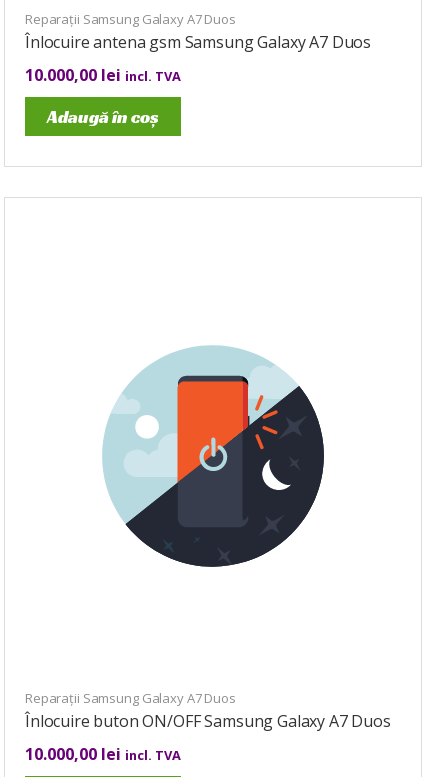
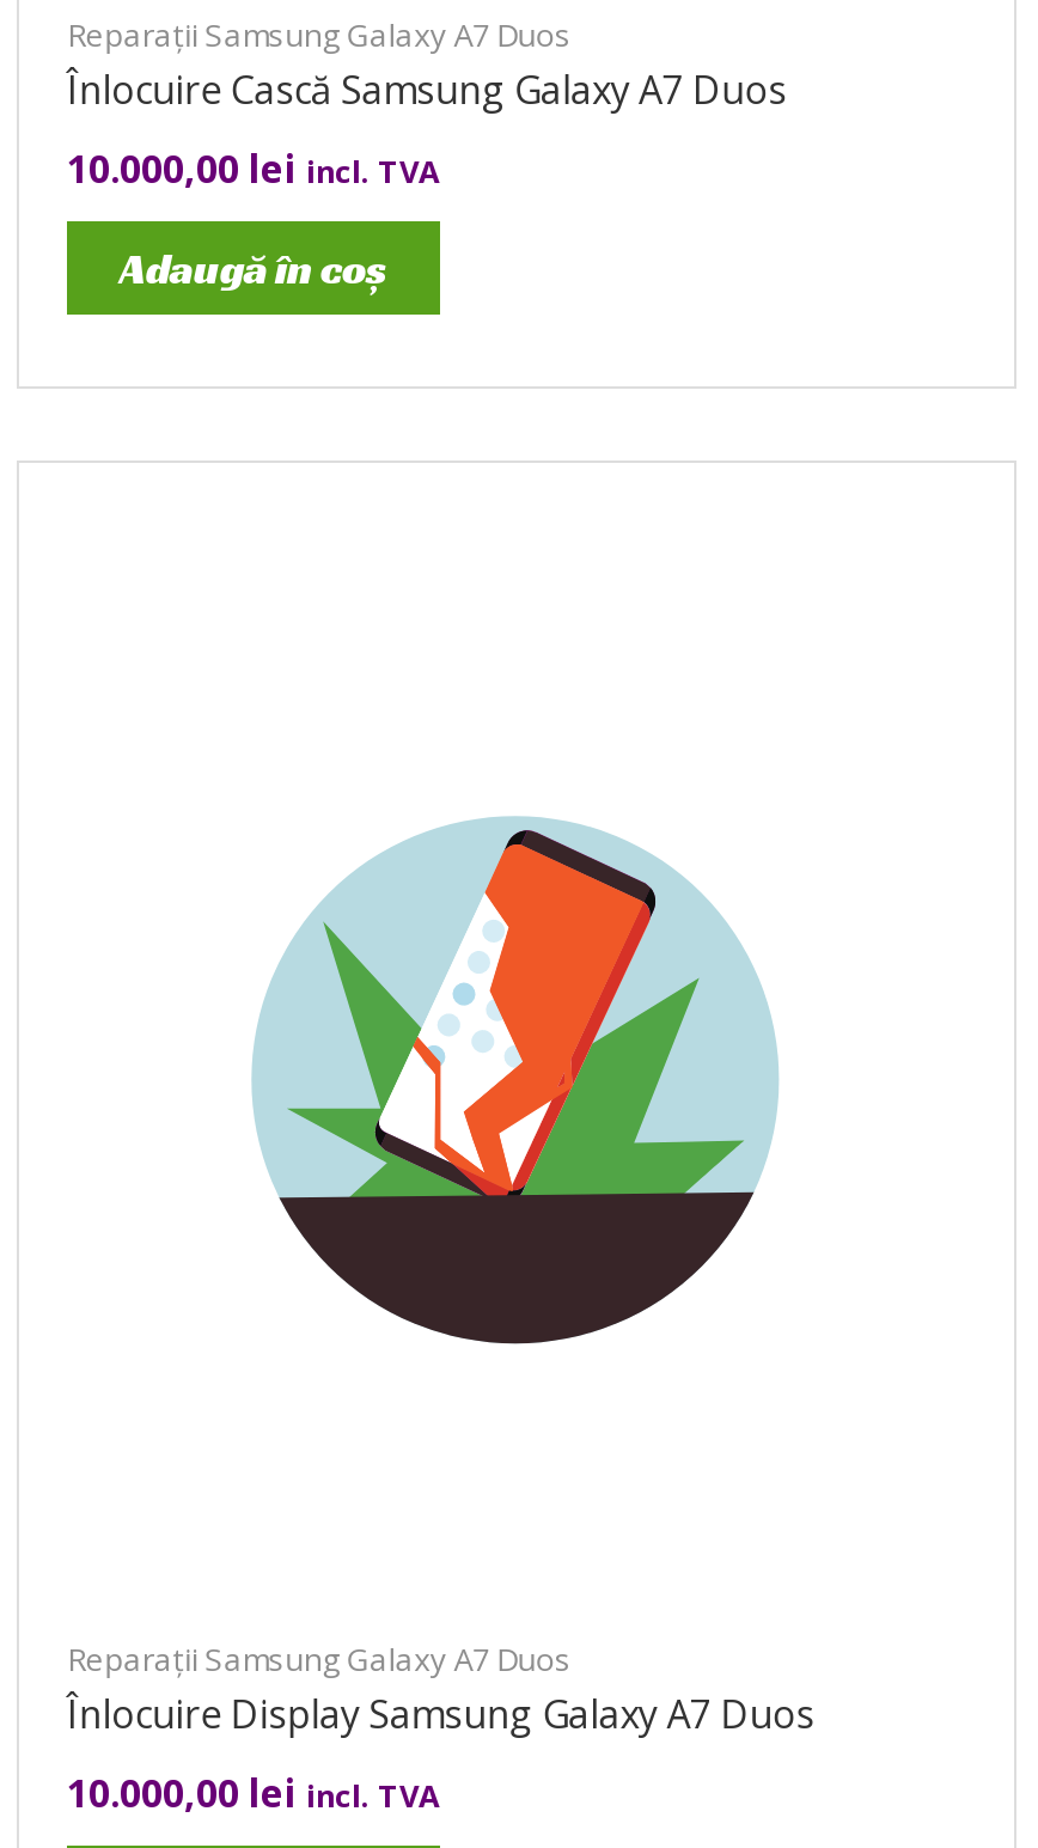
[25,31,371,53] Înlocuire antena gsm Samsung Galaxy A7 Duos -> [67,63,787,116] Înlocuire Cască Samsung Galaxy A7 Duos
[115,352,325,567] [image] -> [280,827,782,1298] [image]
[25,710,391,732] Înlocuire buton ON/OFF Samsung Galaxy A7 Duos -> [67,1688,815,1740] Înlocuire Display Samsung Galaxy A7 Duos

